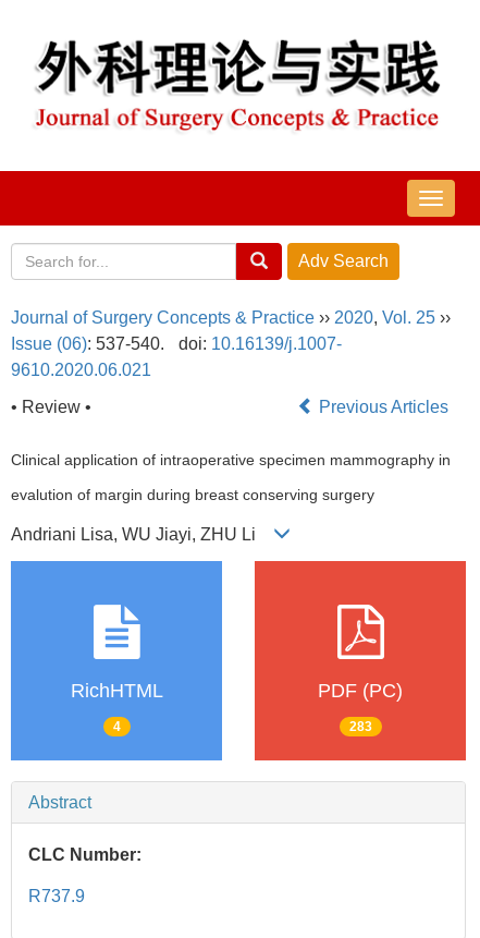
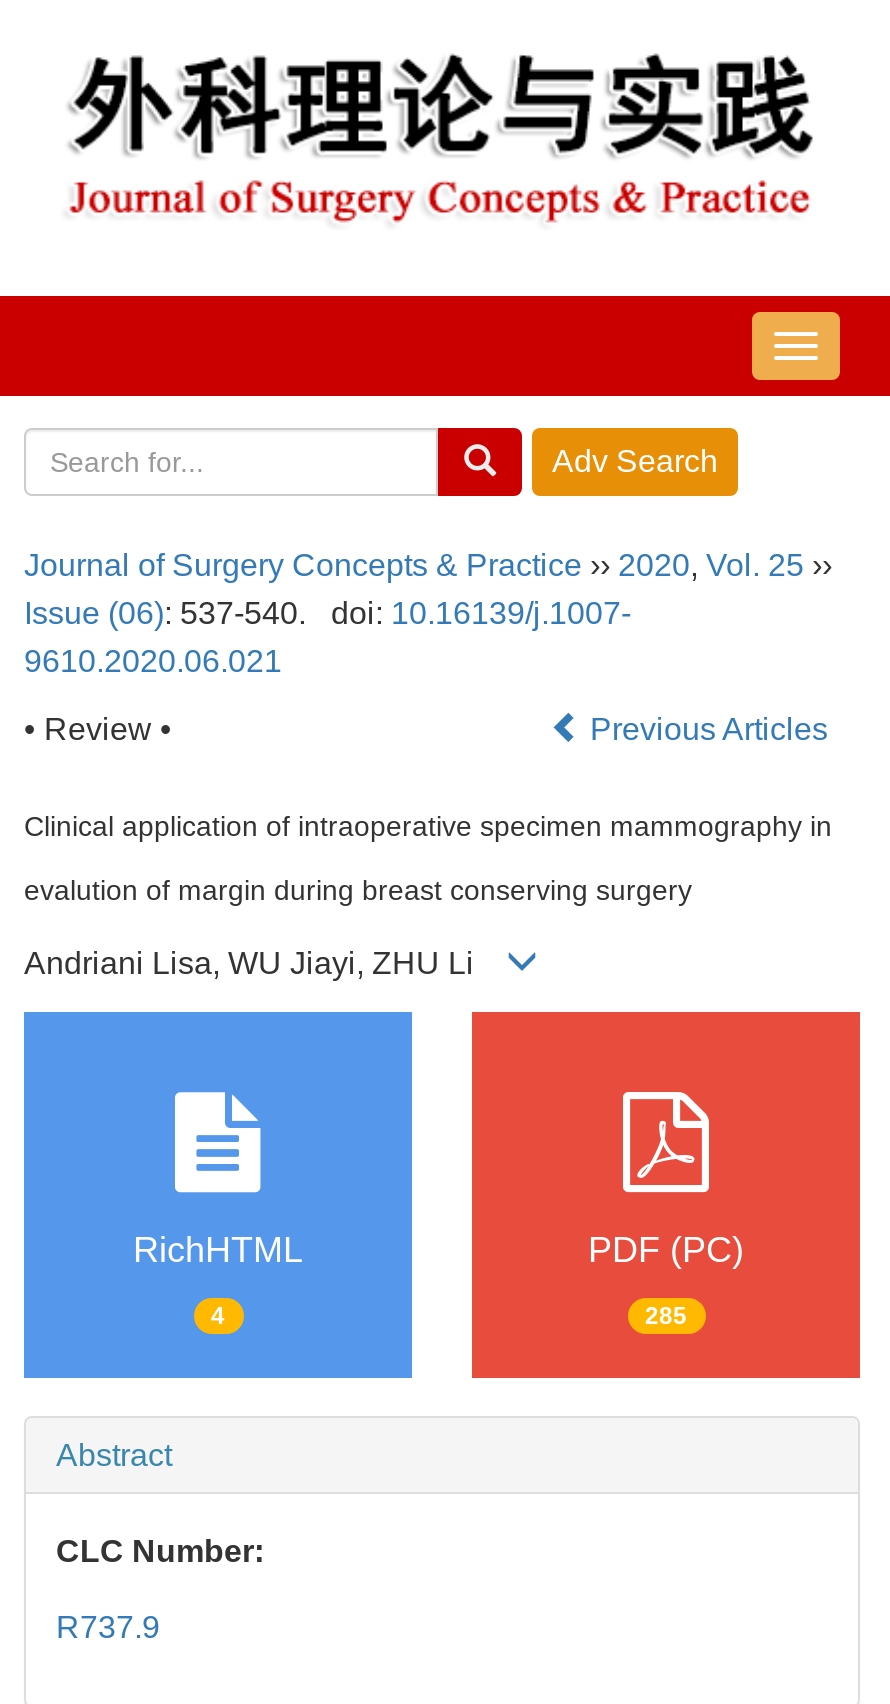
[349,719,372,734] 283 -> [645,1302,687,1330] 285

